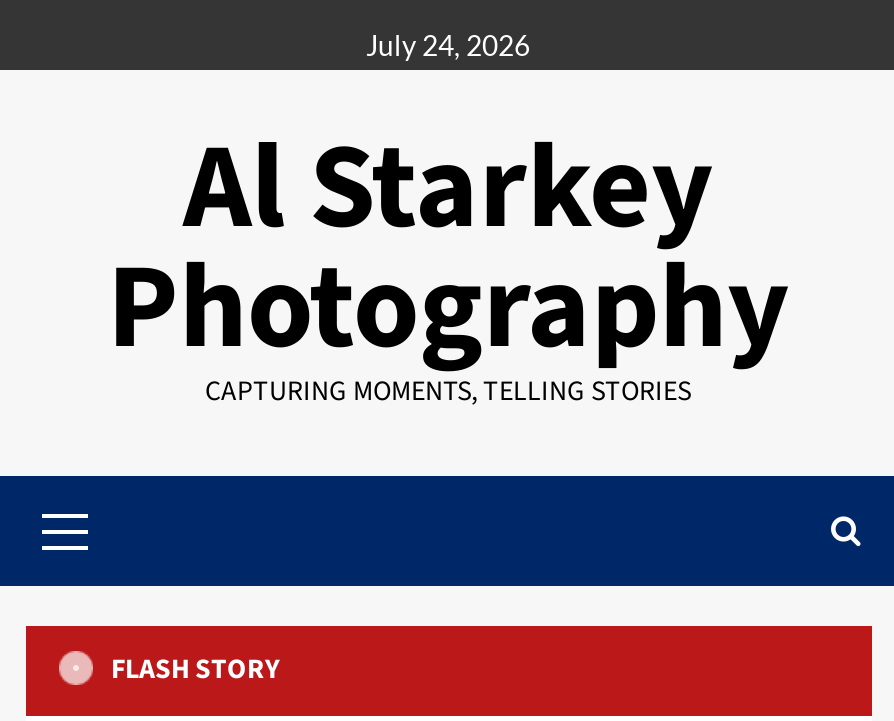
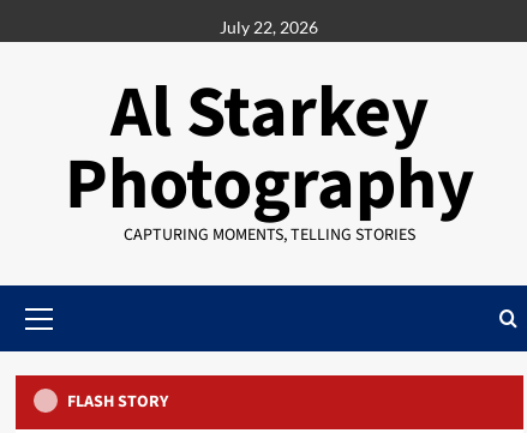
[366,28,530,62] July 24, 2026 -> [220,17,318,37] July 22, 2026

